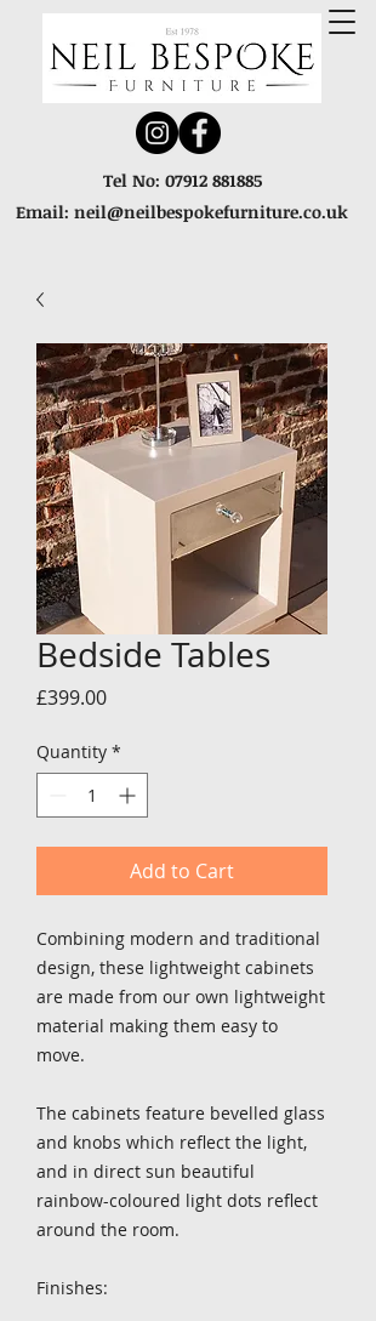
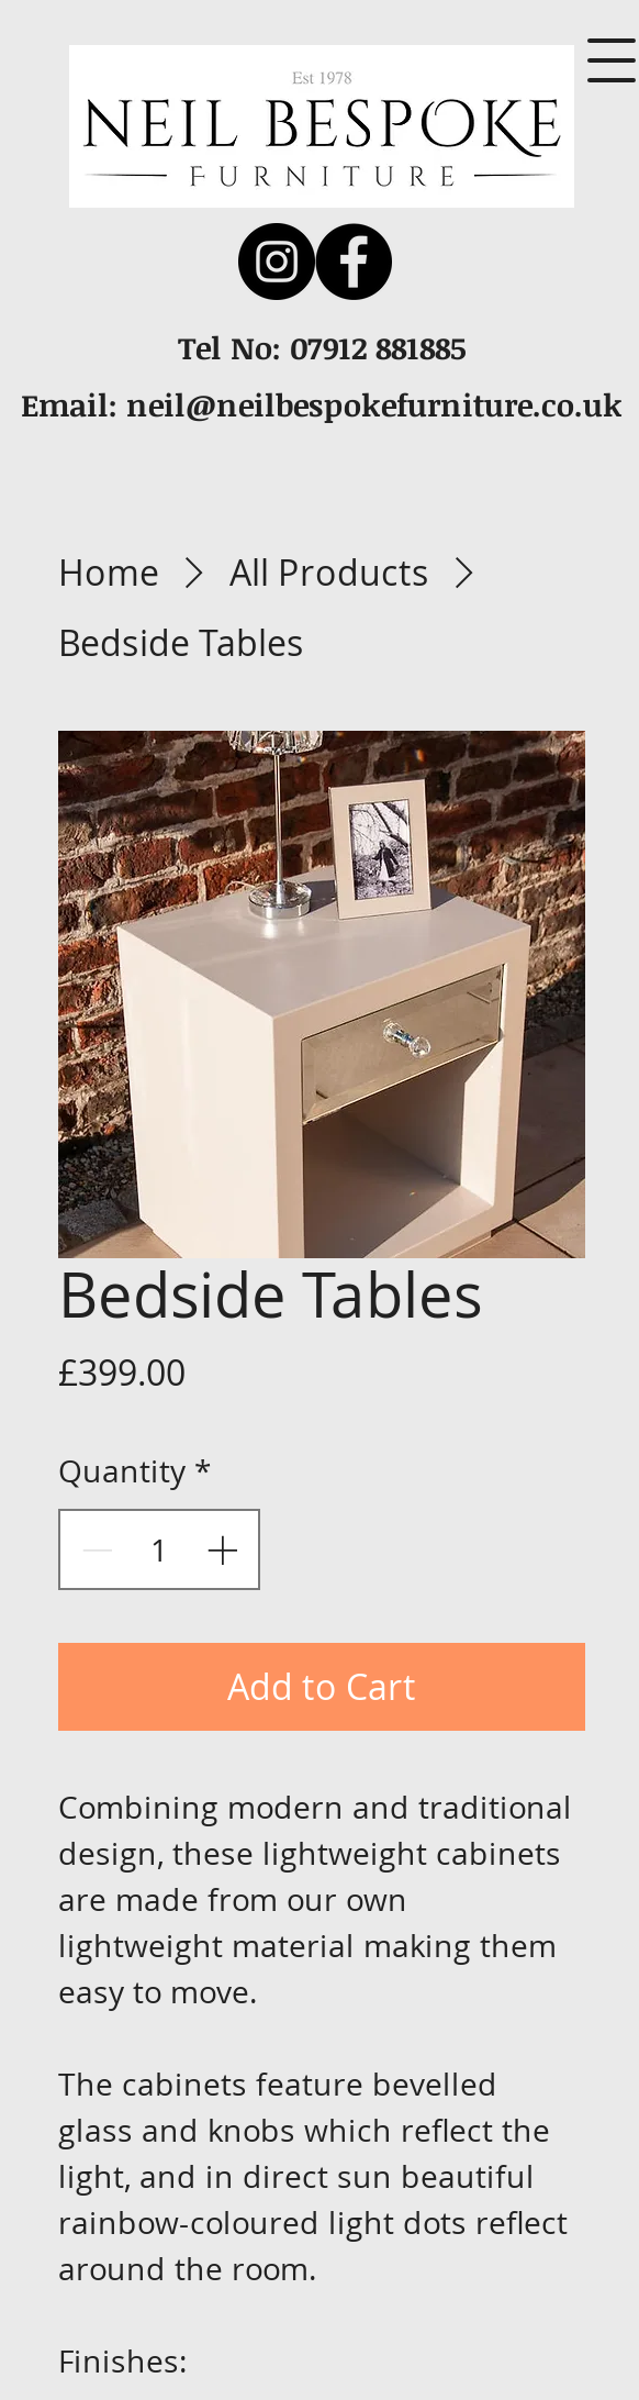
none -> [58,548,429,667] Home | All Products | Bedside Tables
moved [34,341,330,950] -> [54,726,590,1827]: [image] | Bedside Tables | Quantity * | Add to Cart | Combining modern and traditional
moved [36,956,314,979] -> [58,1832,570,1874]: design, these lightweight cabinets

